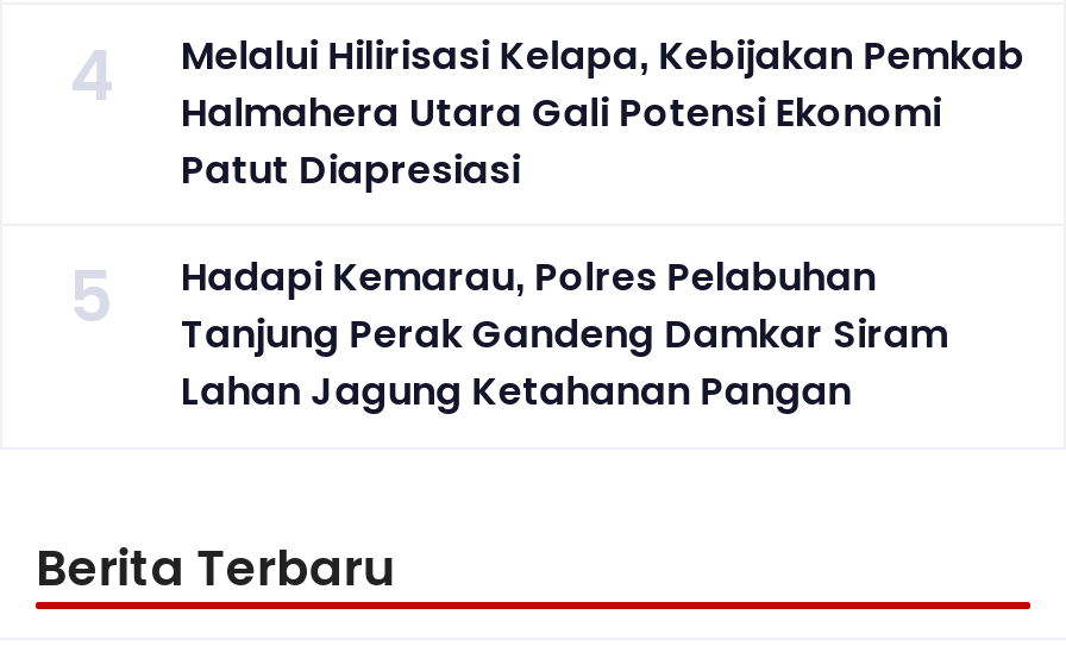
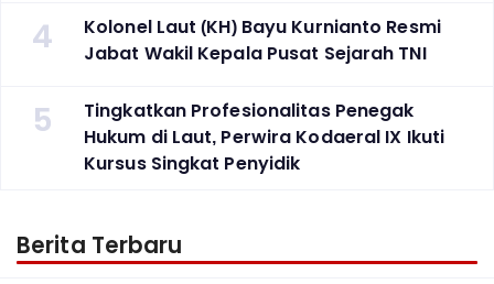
[181,29,1024,198] Melalui Hilirisasi Kelapa, Kebijakan Pemkab | Halmahera Utara Gali Potensi Ekonomi | Patut Diapresiasi -> [84,14,441,66] Kolonel Laut (KH) Bayu Kurnianto Resmi | Jabat Wakil Kepala Pusat Sejarah TNI
[181,250,948,419] Hadapi Kemarau, Polres Pelabuhan | Tanjung Perak Gandeng Damkar Siram | Lahan Jagung Ketahanan Pangan -> [84,98,444,176] Tingkatkan Profesionalitas Penegak | Hukum di Laut, Perwira Kodaeral IX Ikuti | Kursus Singkat Penyidik

